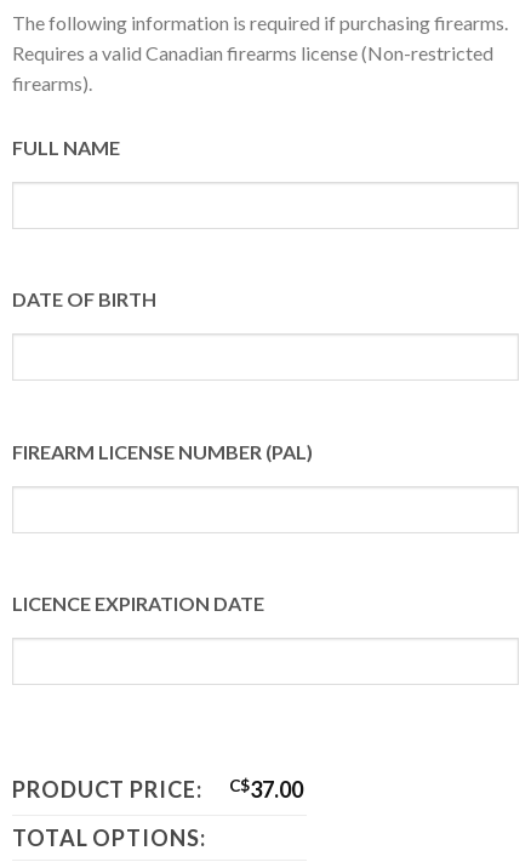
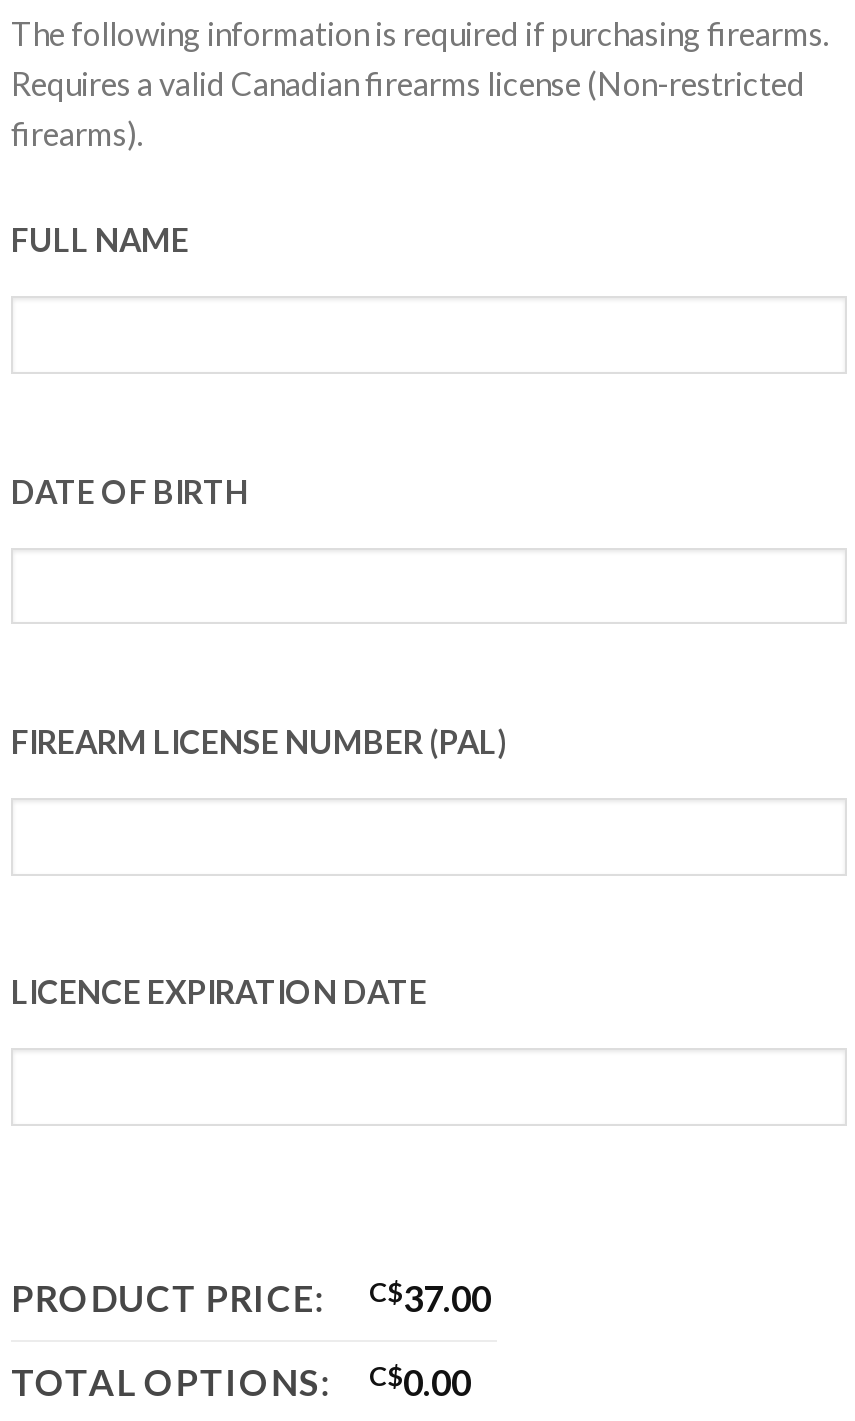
none -> [369,1359,471,1403] C$0.00

